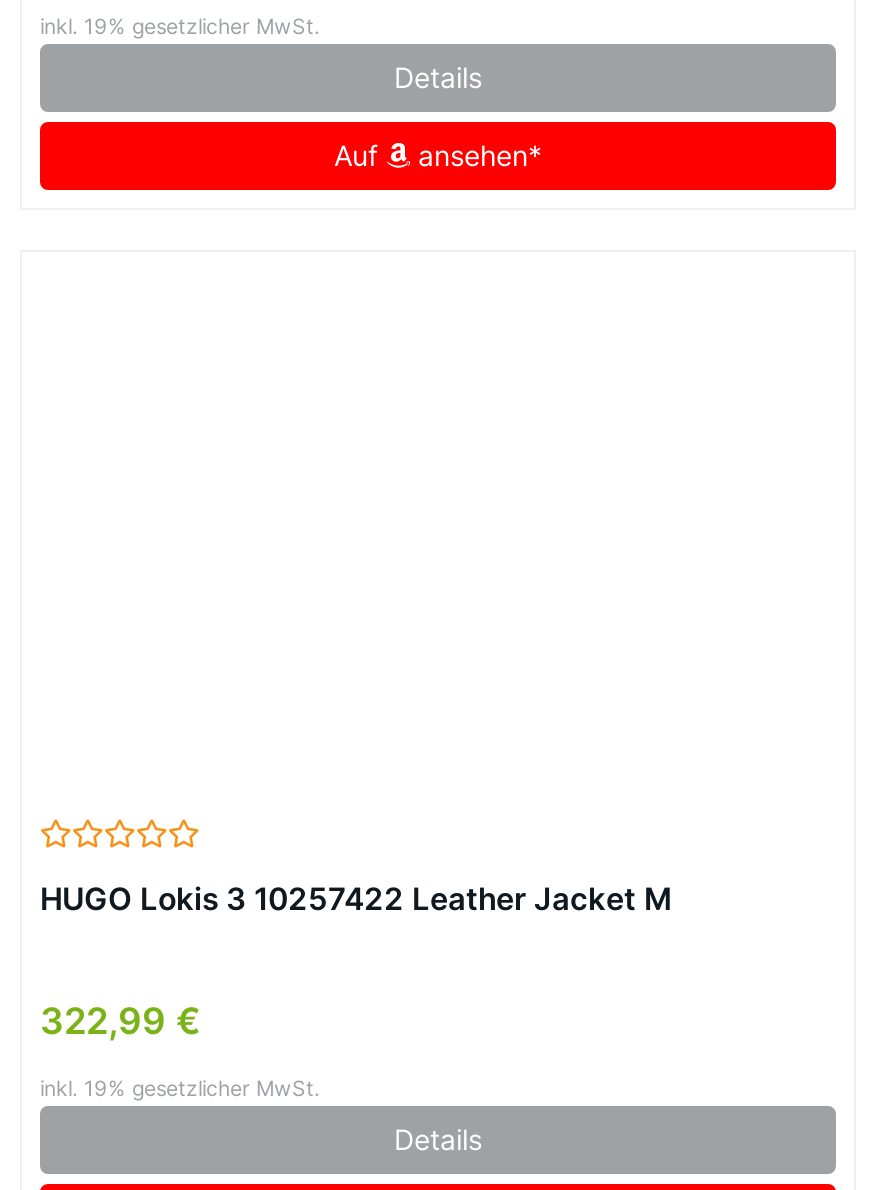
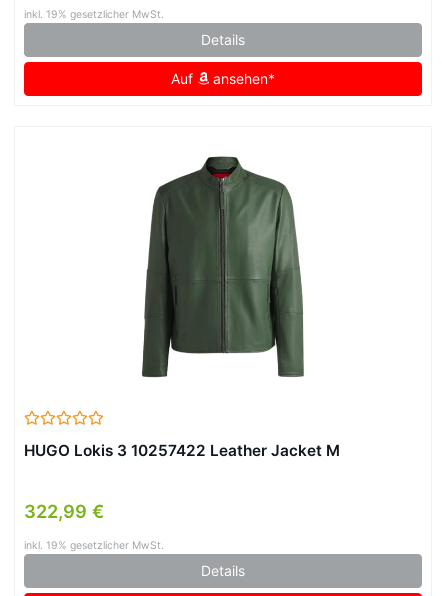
none -> [141,156,305,378] [image]

